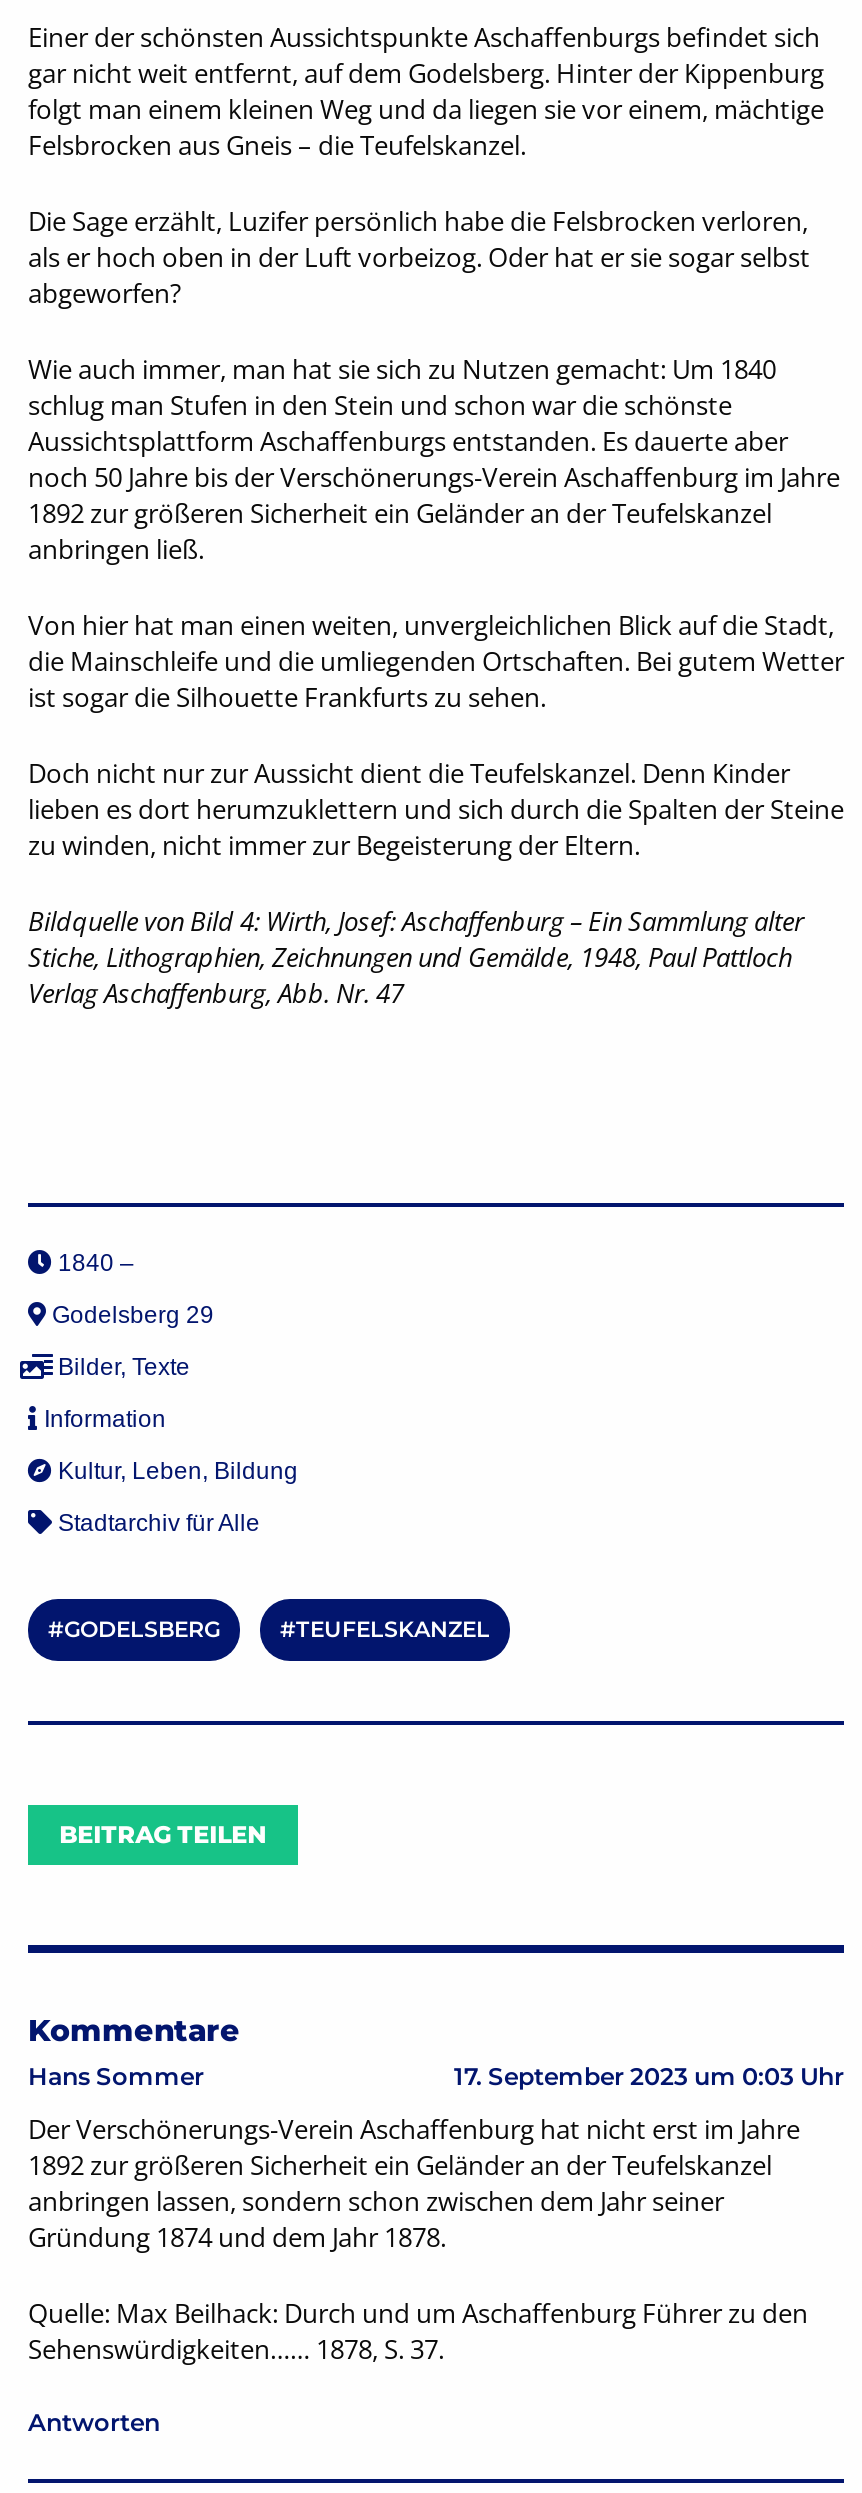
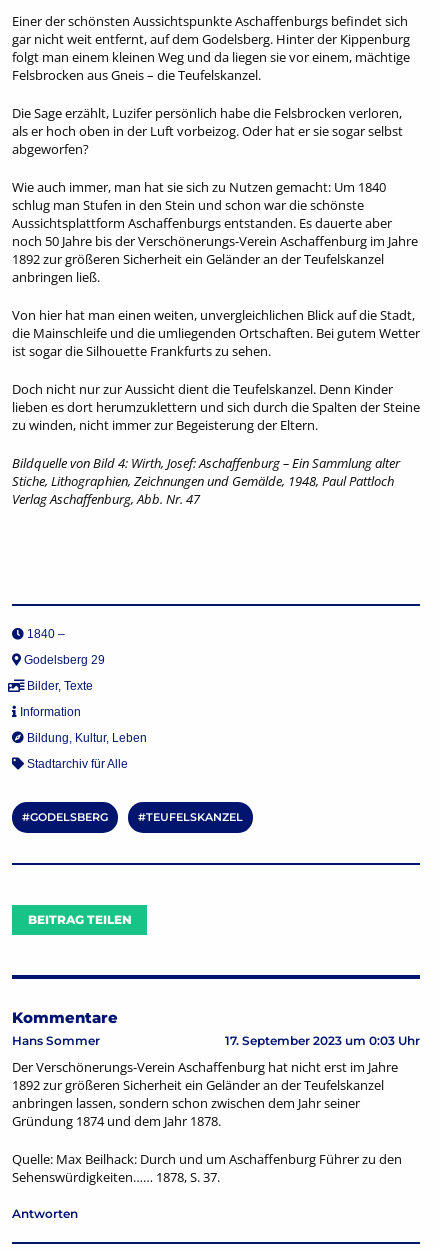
[58,1457,298,1485] Kultur, Leben, Bildung -> [27,731,147,745] Bildung, Kultur, Leben

